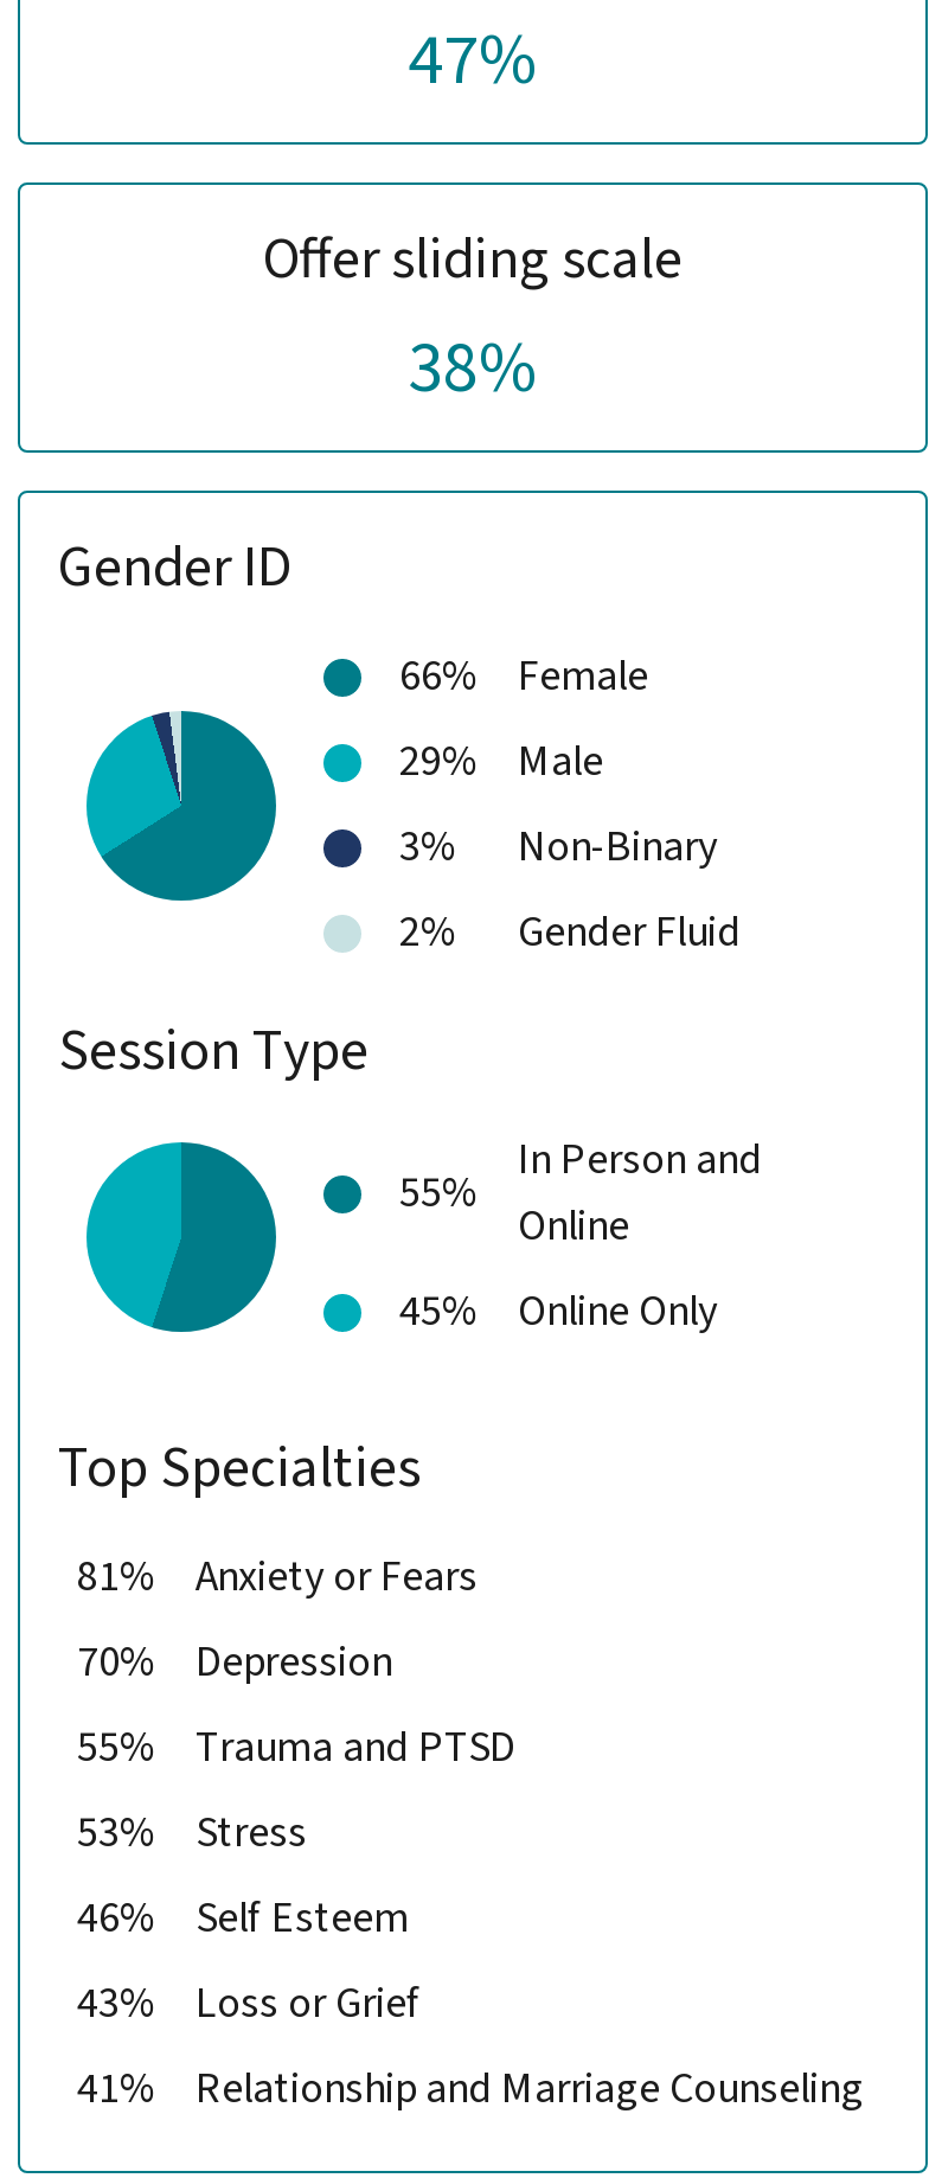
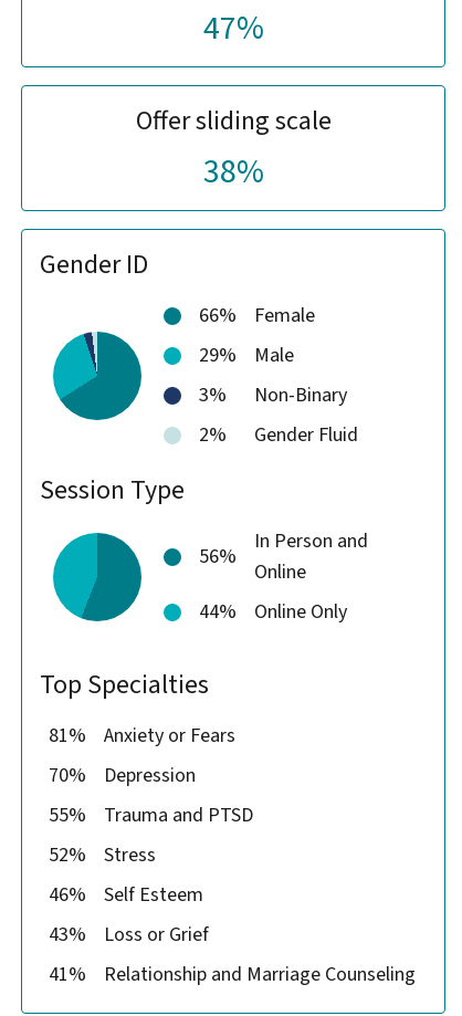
[399,1163,480,1222] 55% -> [199,543,237,570] 56%
[399,1282,717,1341] 45% Online Only -> [199,598,347,626] 44% Online Only
[77,1803,307,1862] 53% Stress -> [49,841,156,869] 52% Stress

